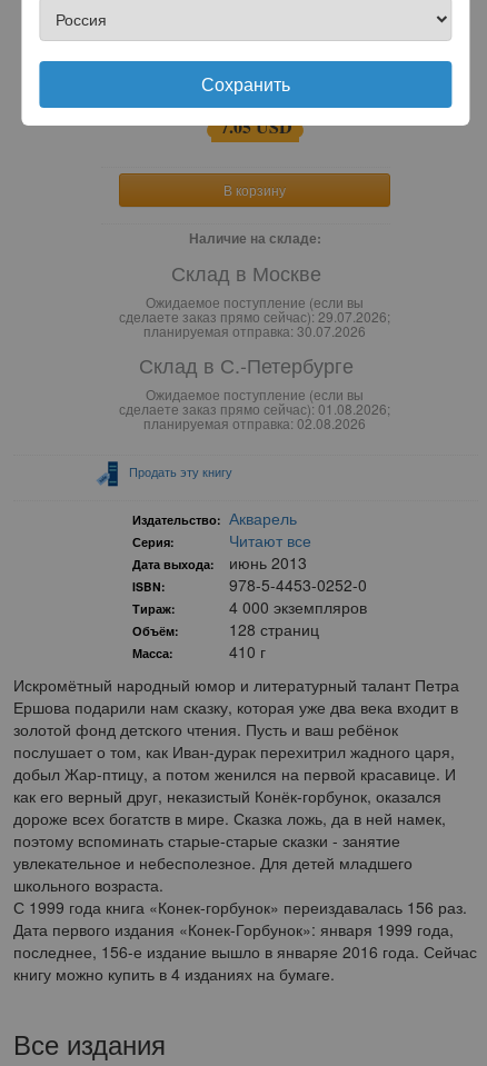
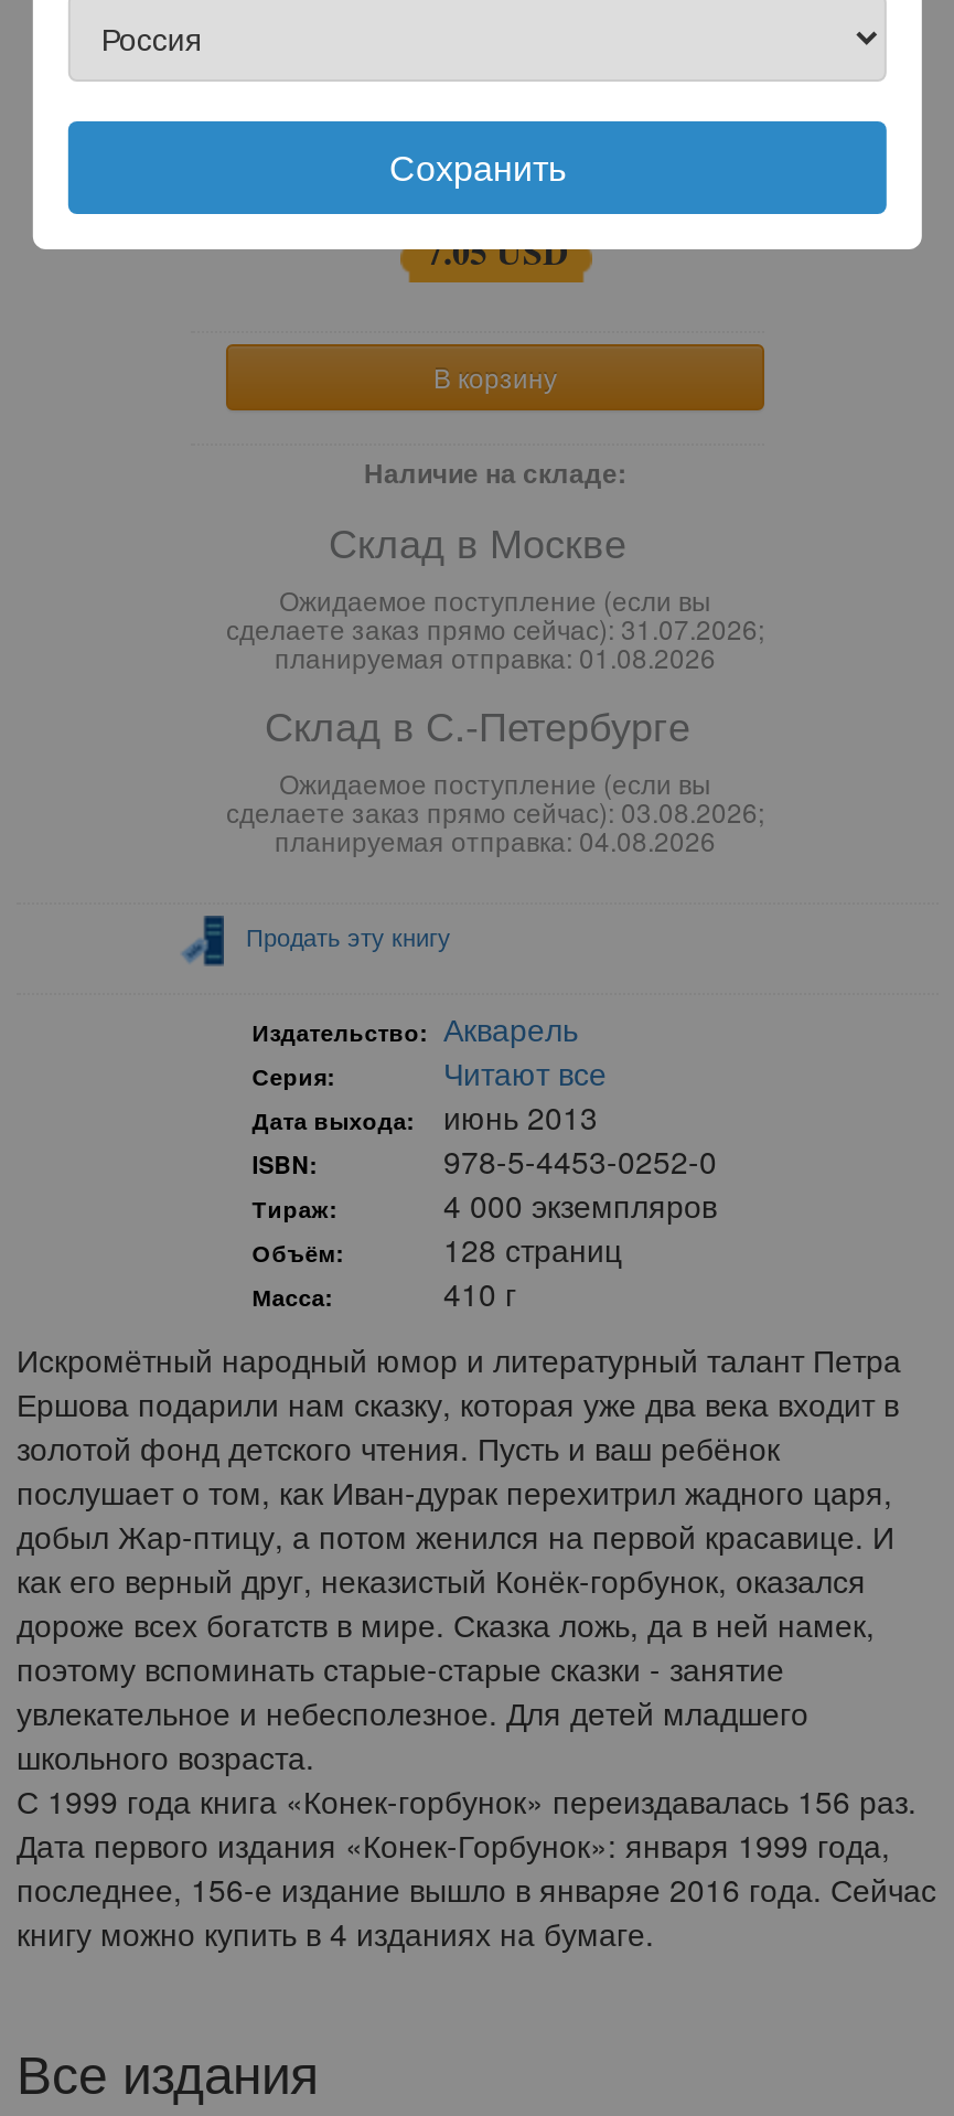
[119,306,390,325] сделаете заказ прямо сейчас): 29.07.2026; -> [226,608,764,646] сделаете заказ прямо сейчас): 31.07.2026;
[143,321,366,340] планируемая отправка: 30.07.2026 -> [275,637,716,675] планируемая отправка: 01.08.2026
[119,399,390,418] сделаете заказ прямо сейчас): 01.08.2026; -> [226,791,764,829] сделаете заказ прямо сейчас): 03.08.2026;
[143,413,366,432] планируемая отправка: 02.08.2026 -> [275,820,716,858] планируемая отправка: 04.08.2026

